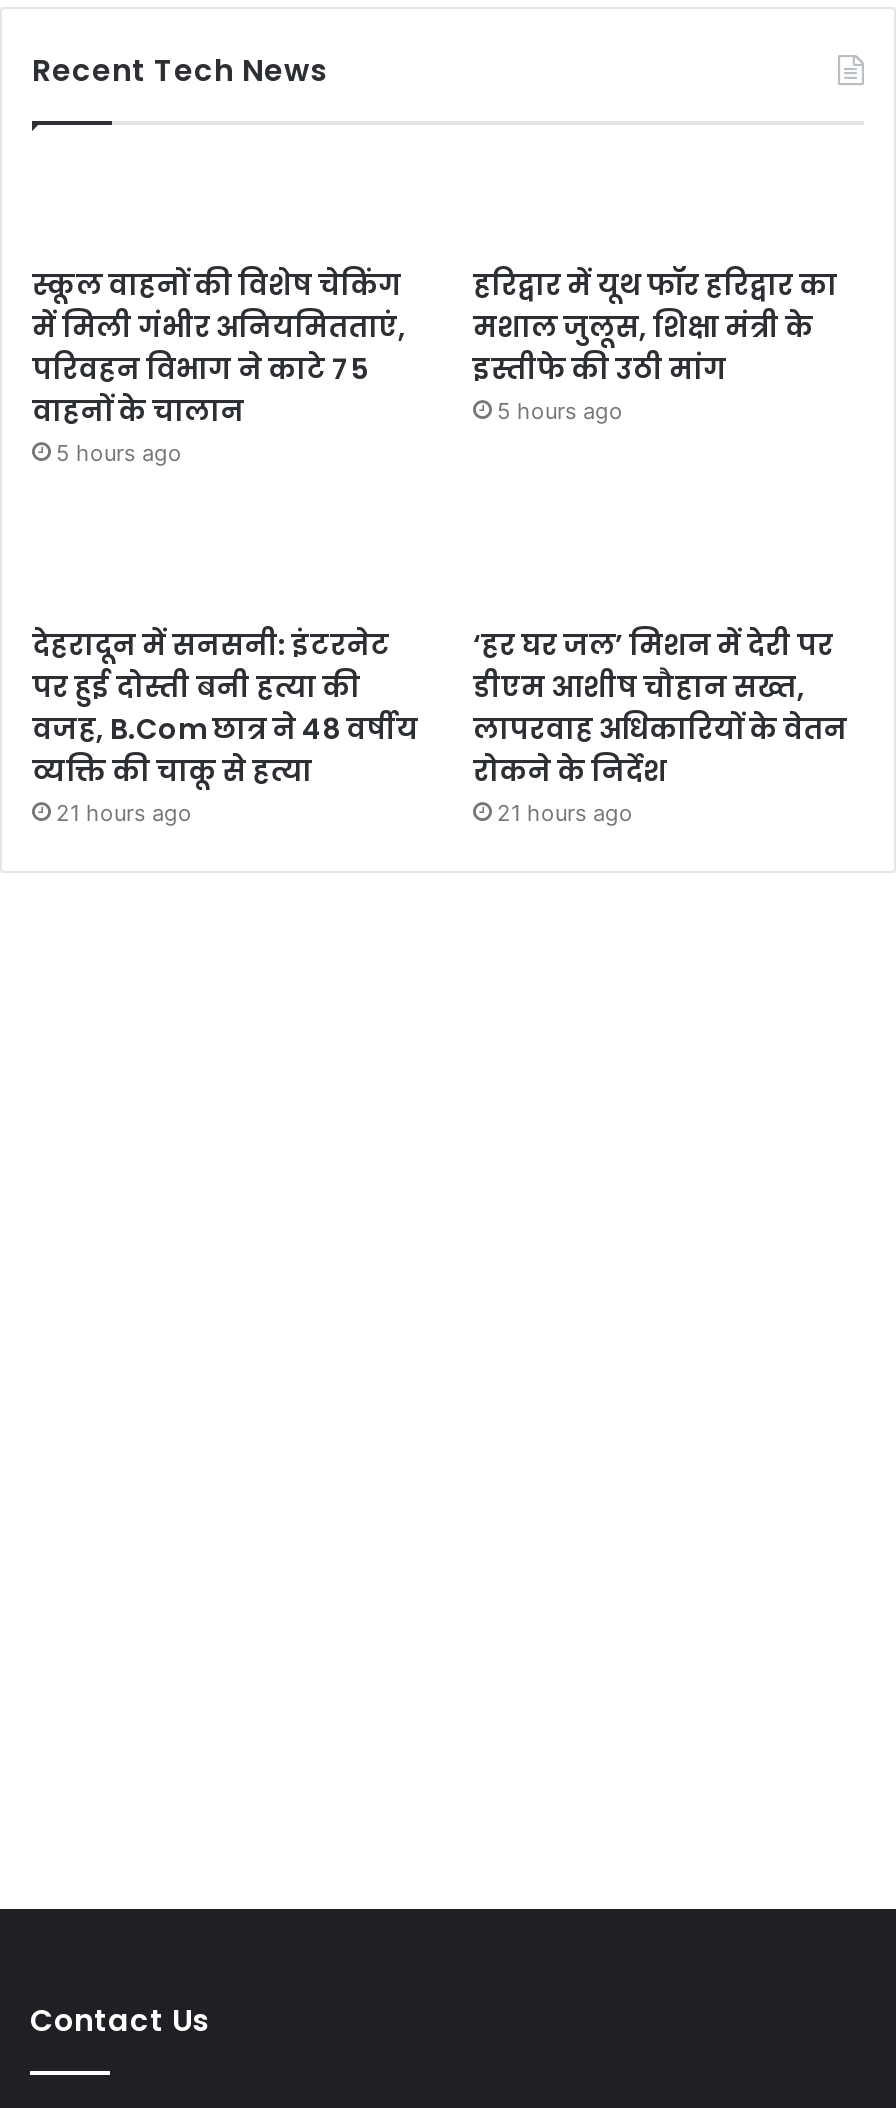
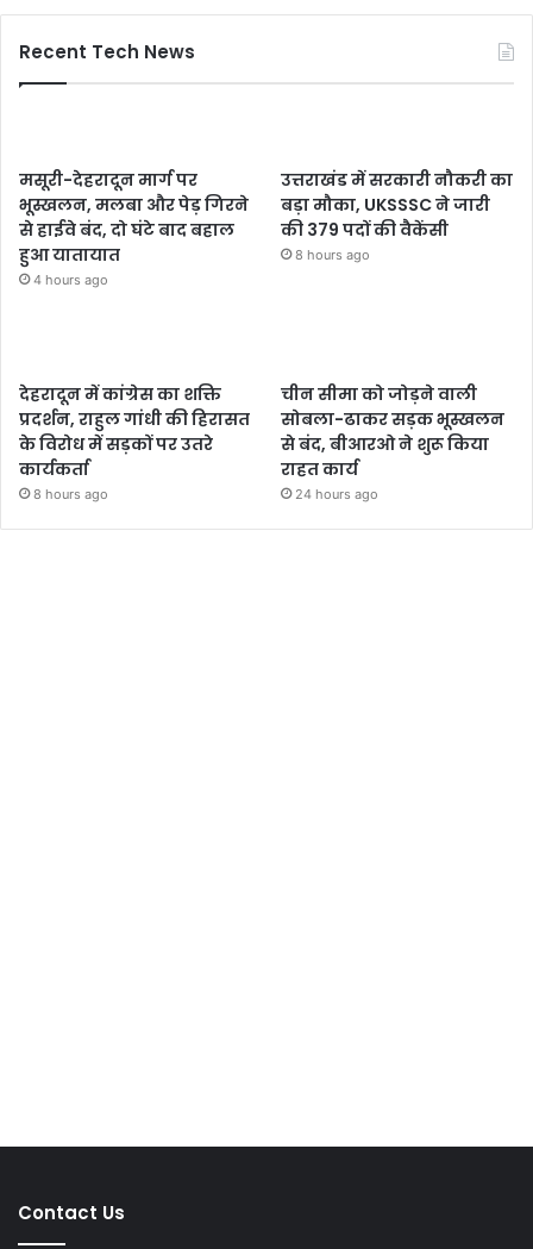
[32,265,406,467] स्कूल वाहनों की विशेष चेकिंग | में मिली गंभीर अनियमितताएं, | परिवहन विभाग ने काटे 75 | वाहनों के चालान | 5 hours ago -> [19,168,249,288] मसूरी-देहरादून मार्ग पर | भूस्खलन, मलबा और पेड़ गिरने | से हाईवे बंद, दो घंटे बाद बहाल | हुआ यातायात | 4 hours ago
[473,265,837,425] हरिद्वार में यूथ फॉर हरिद्वार का | मशाल जुलूस, शिक्षा मंत्री के | इस्तीफे की उठी मांग | 5 hours ago -> [281,168,513,263] उत्तराखंड में सरकारी नौकरी का | बड़ा मौका, UKSSSC ने जारी | की 379 पदों की वैकेंसी | 8 hours ago
[32,625,418,827] देहरादून में सनसनी: इंटरनेट | पर हुई दोस्ती बनी हत्या की | वजह, B.Com छात्र ने 48 वर्षीय | व्यक्ति की चाकू से हत्या | 21 hours ago -> [19,382,250,503] देहरादून में कांग्रेस का शक्ति | प्रदर्शन, राहुल गांधी की हिरासत | के विरोध में सड़कों पर उतरे | कार्यकर्ता | 8 hours ago
[473,625,847,827] ‘हर घर जल’ मिशन में देरी पर | डीएम आशीष चौहान सख्त, | लापरवाह अधिकारियों के वेतन | रोकने के निर्देश | 21 hours ago -> [281,382,505,503] चीन सीमा को जोड़ने वाली | सोबला-ढाकर सड़क भूस्खलन | से बंद, बीआरओ ने शुरू किया | राहत कार्य | 24 hours ago

